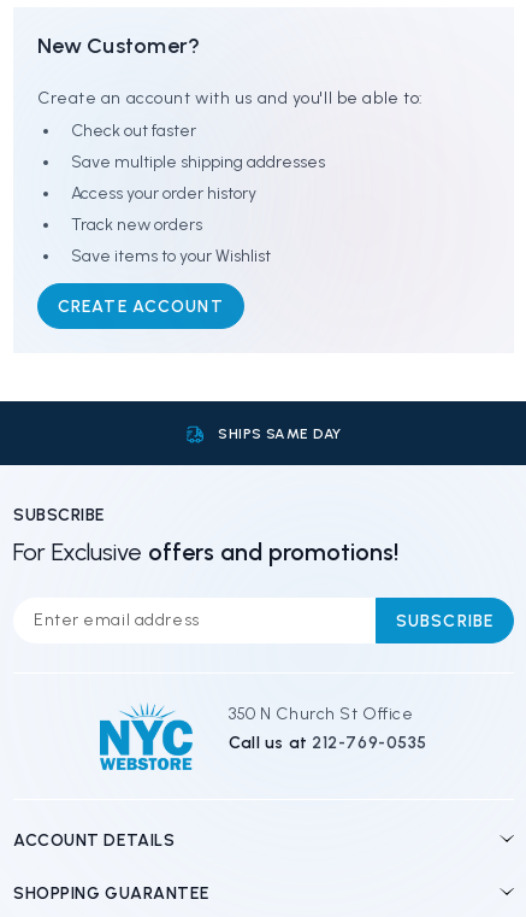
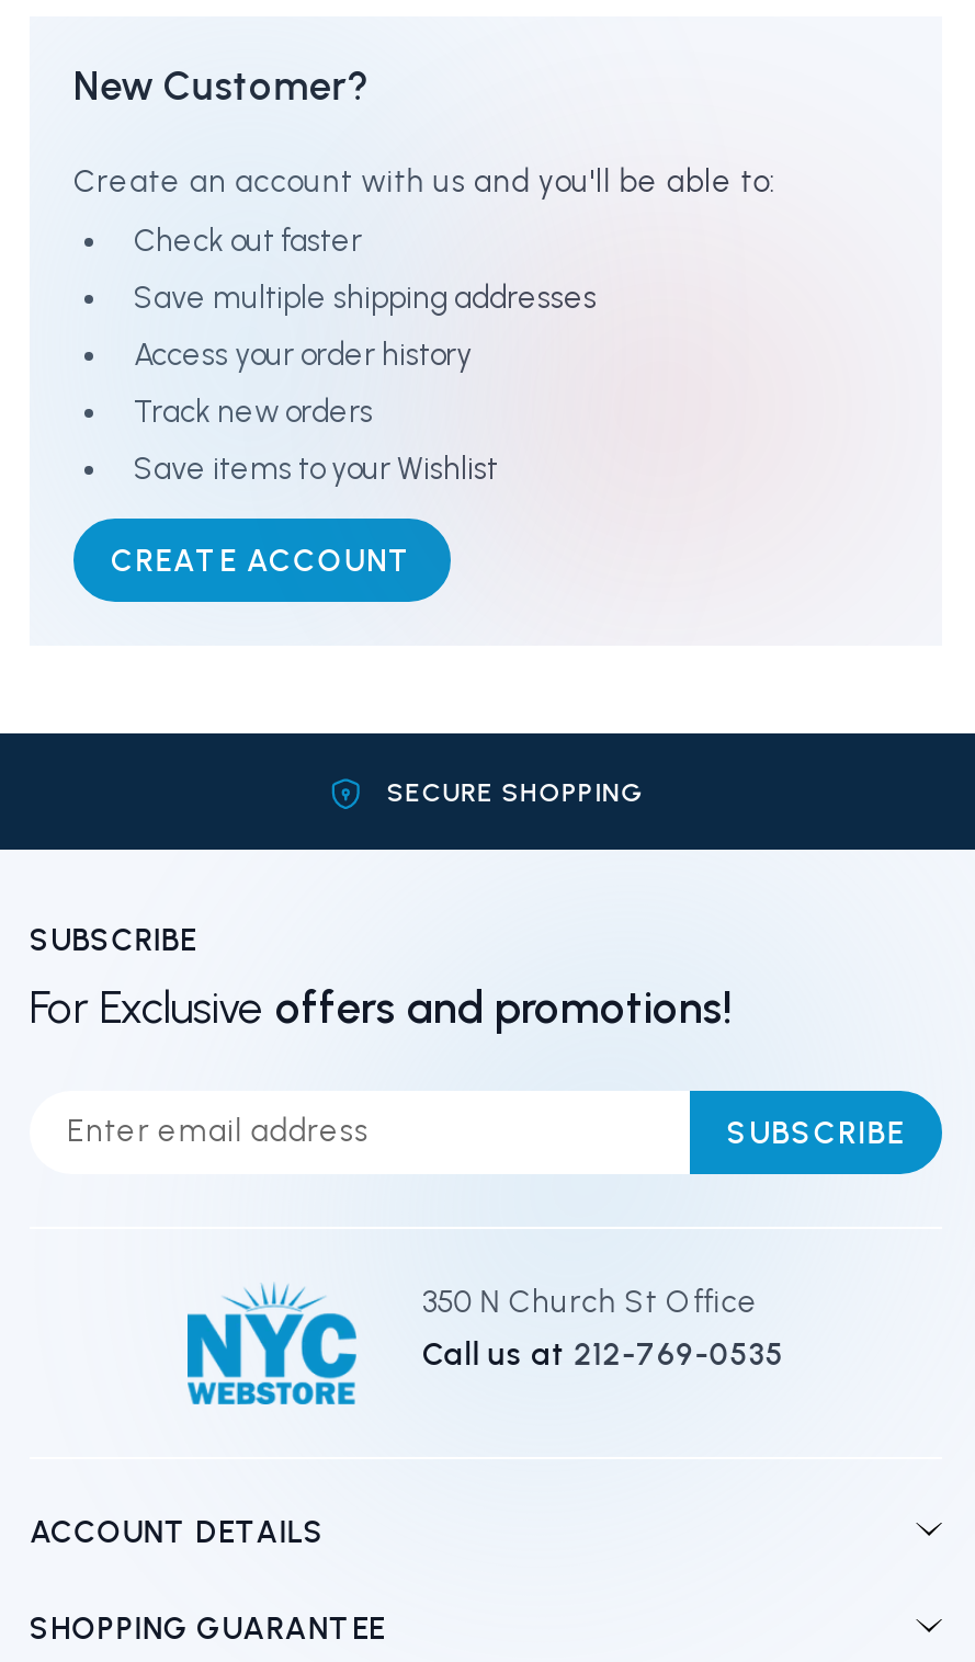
[218,426,342,443] SHIPS SAME DAY -> [387,778,644,809] SECURE SHOPPING

